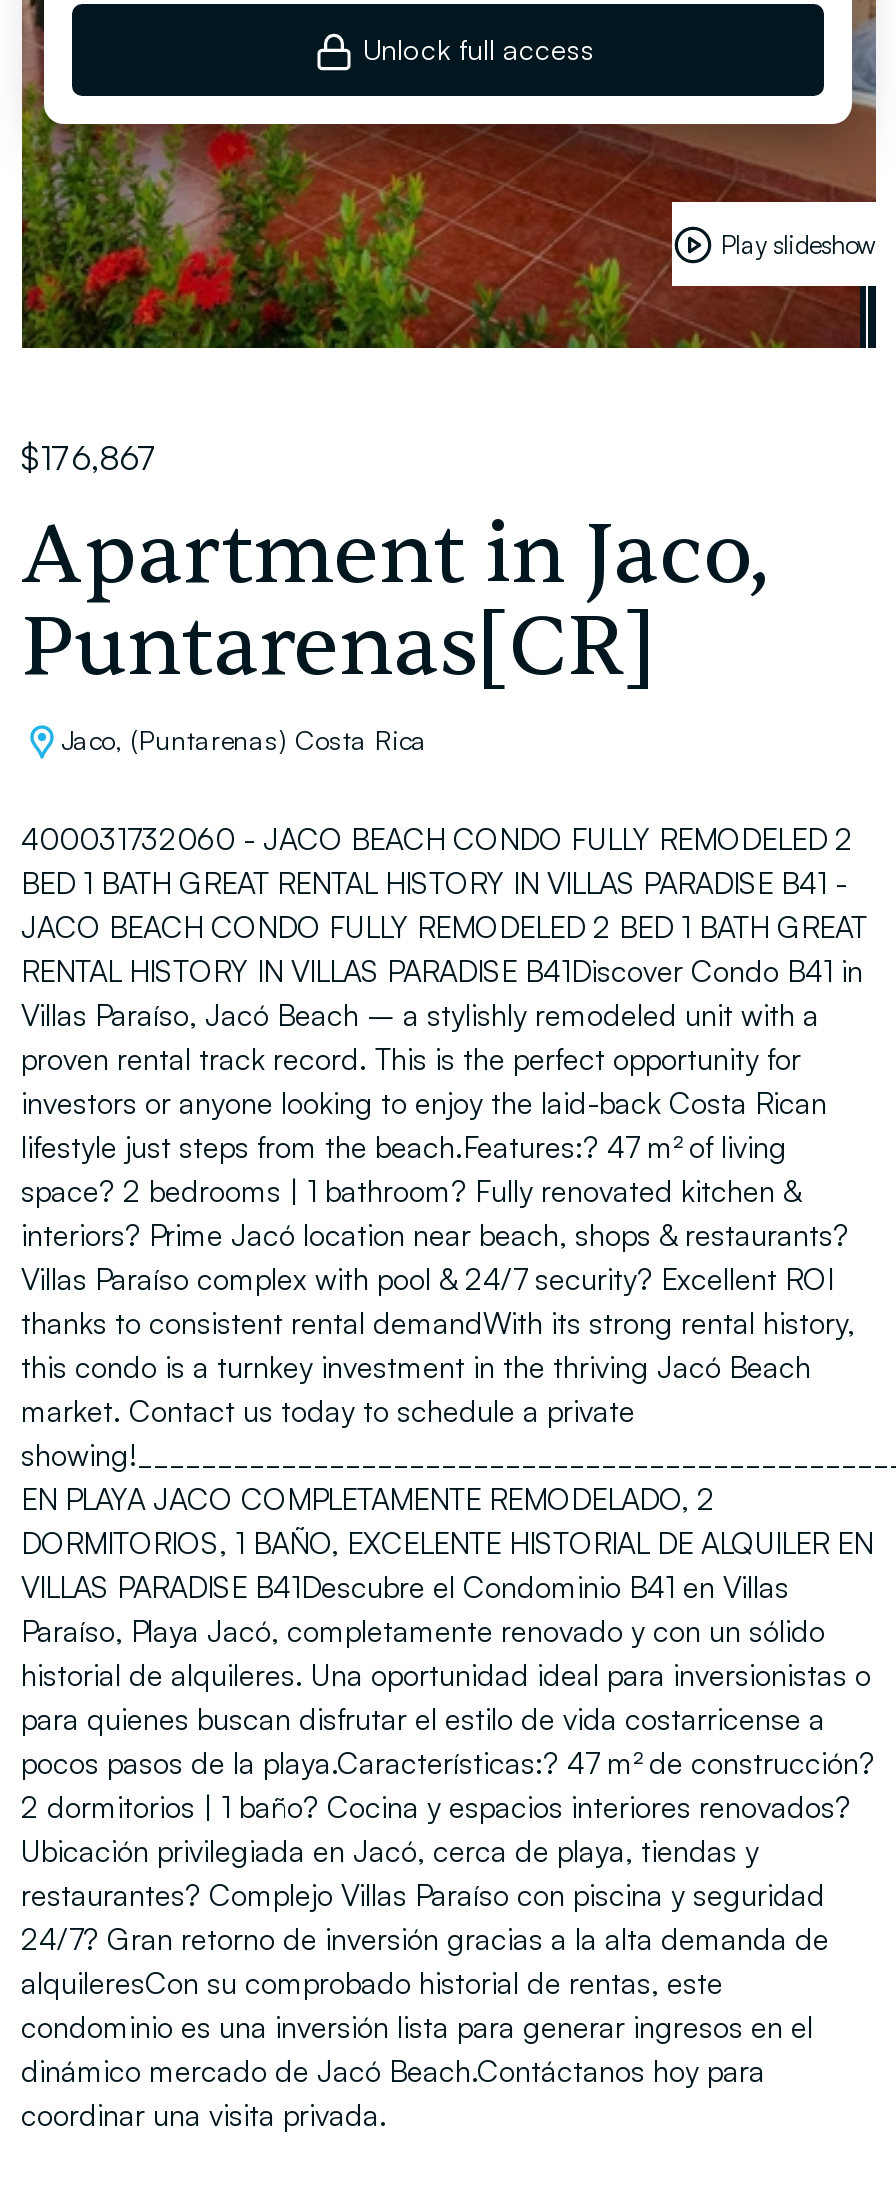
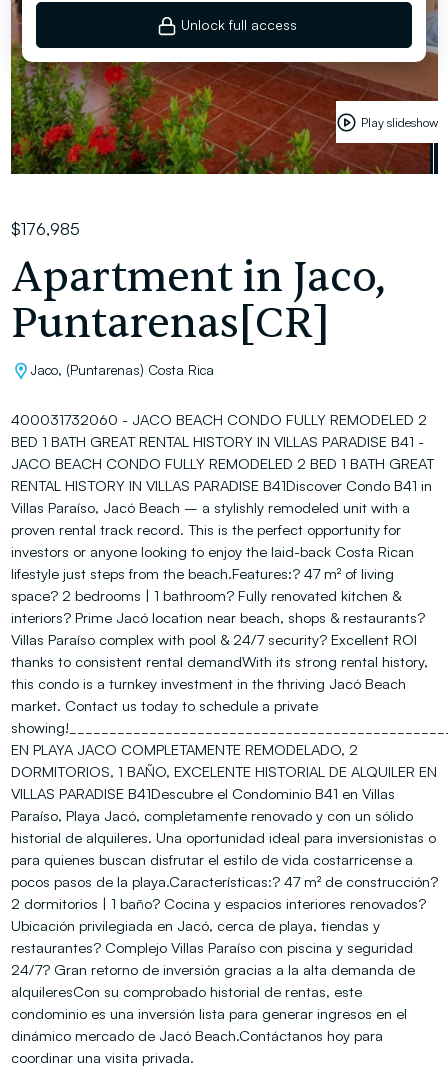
[21,436,157,478] $176,867 -> [10,218,79,239] $176,985

